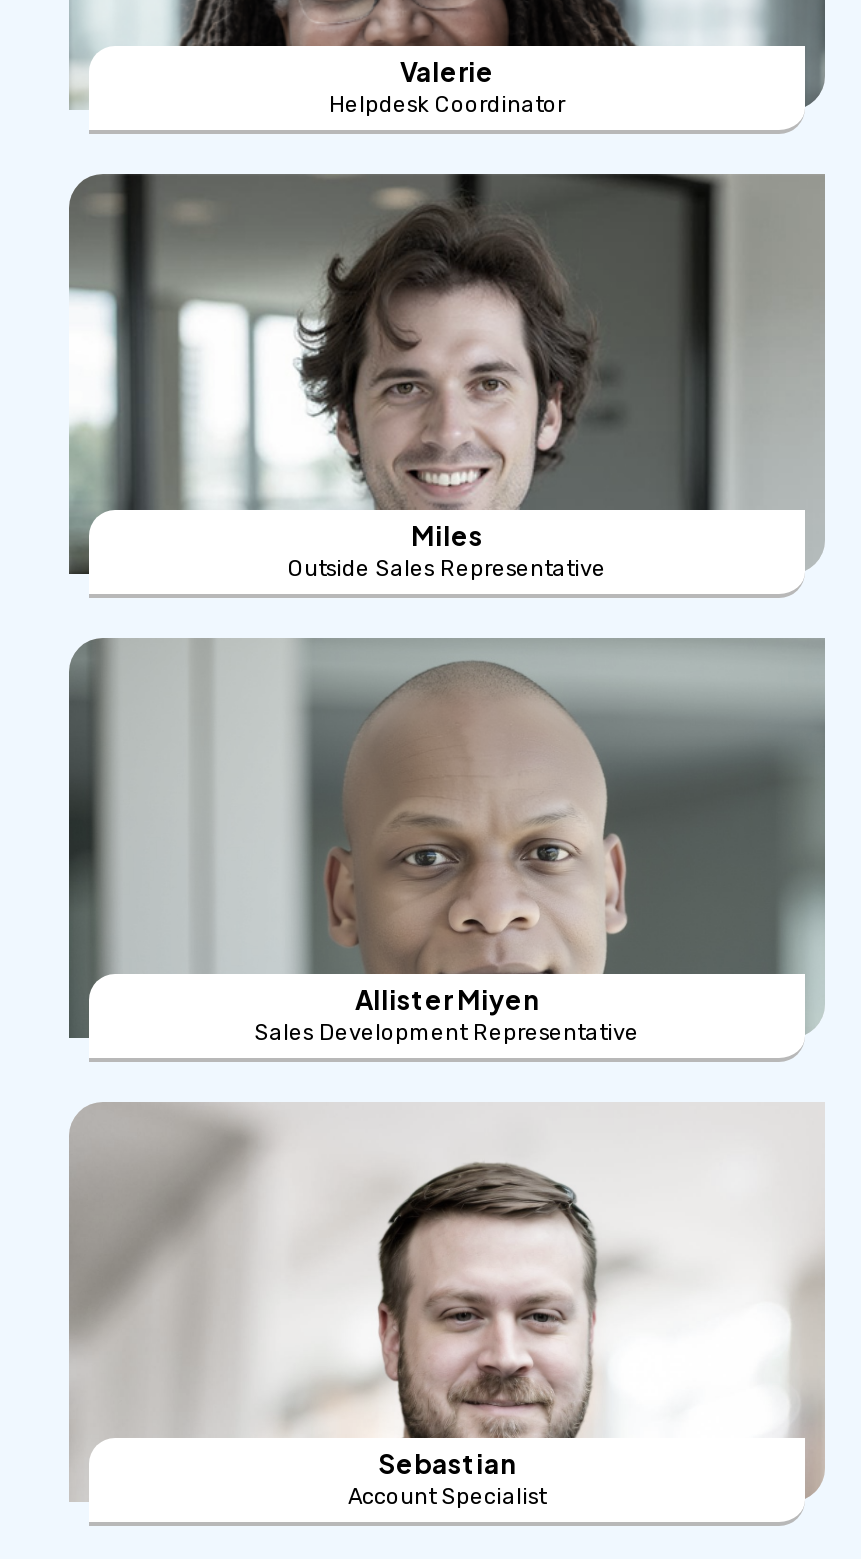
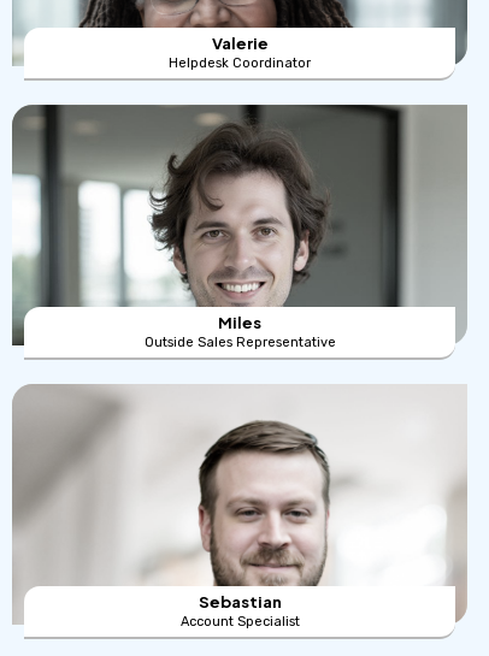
[69,638,823,1045] [image] | Allister Miyen | Sales Development Representative -> none

